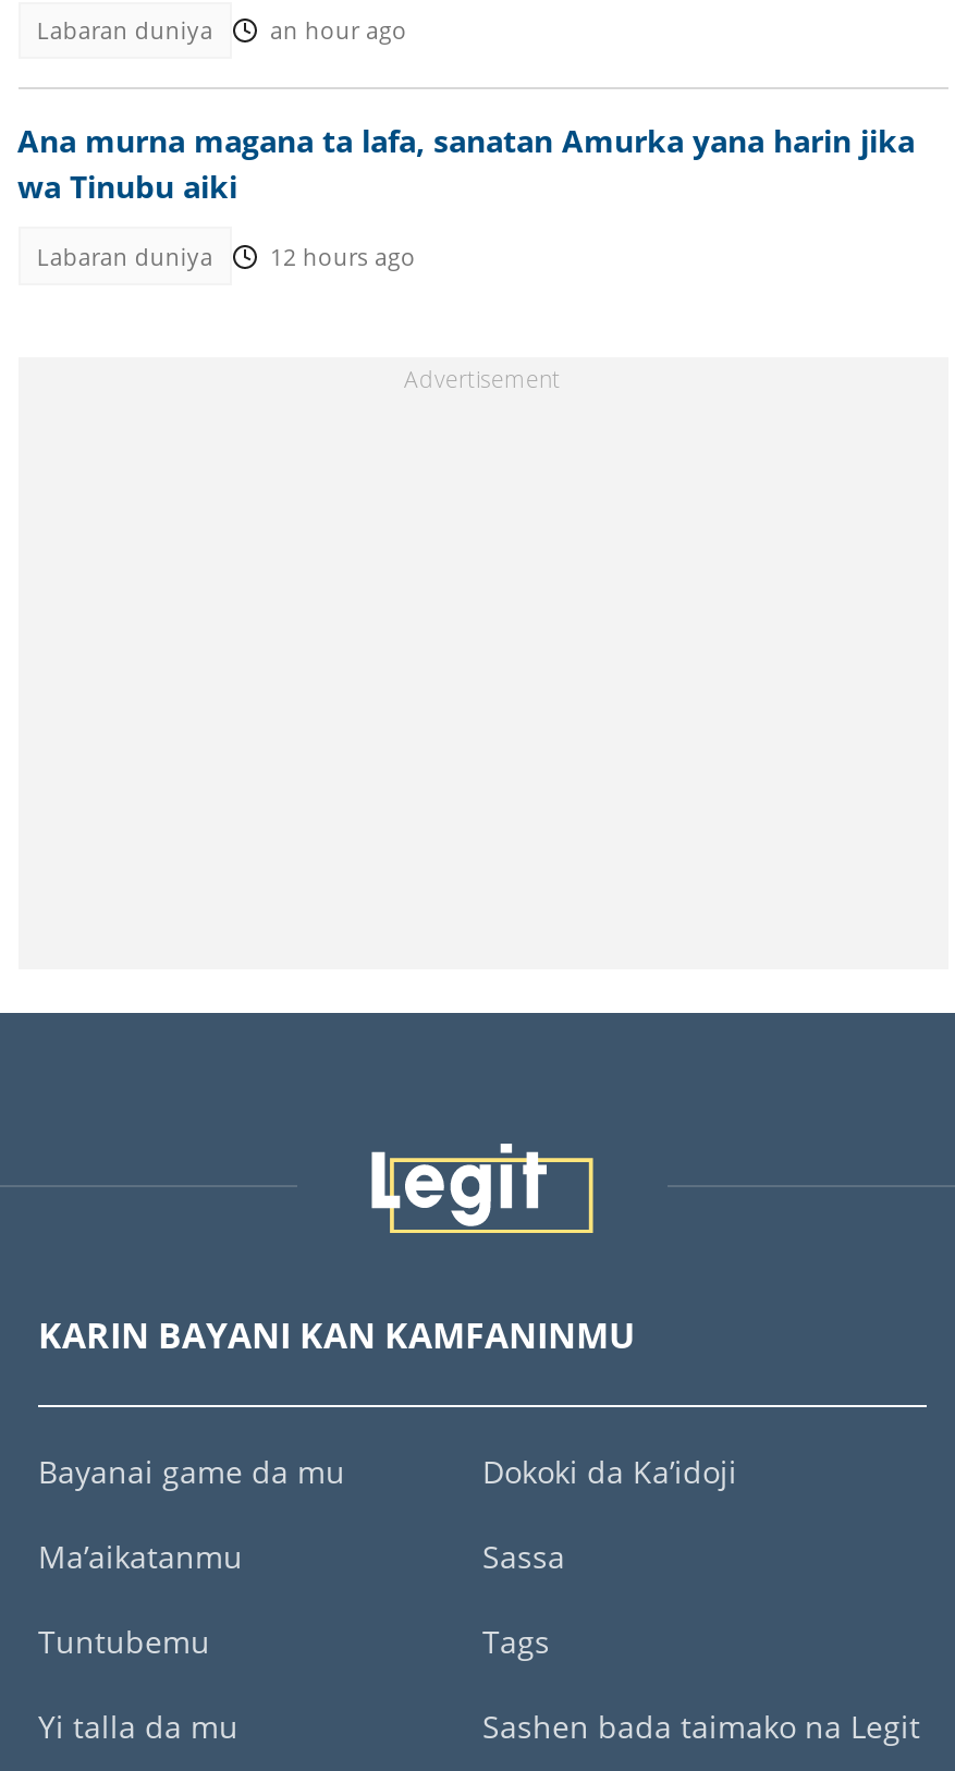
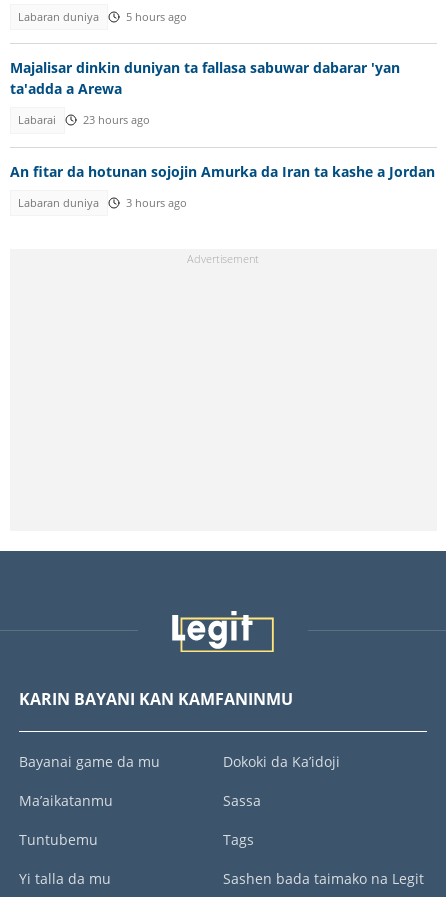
[17,15,915,208] an hour ago | Ana murna magana ta lafa, sanatan Amurka yana harin jika | wa Tinubu aiki -> [9,10,434,181] 5 hours ago | Majalisar dinkin duniyan ta fallasa sabuwar dabarar 'yan | ta'adda a Arewa | Labarai | 23 hours ago | An fitar da hotunan sojojin Amurka da Iran ta kashe a Jordan
[37,240,416,271] Labaran duniya 12 hours ago -> [18,196,186,210] Labaran duniya 3 hours ago

